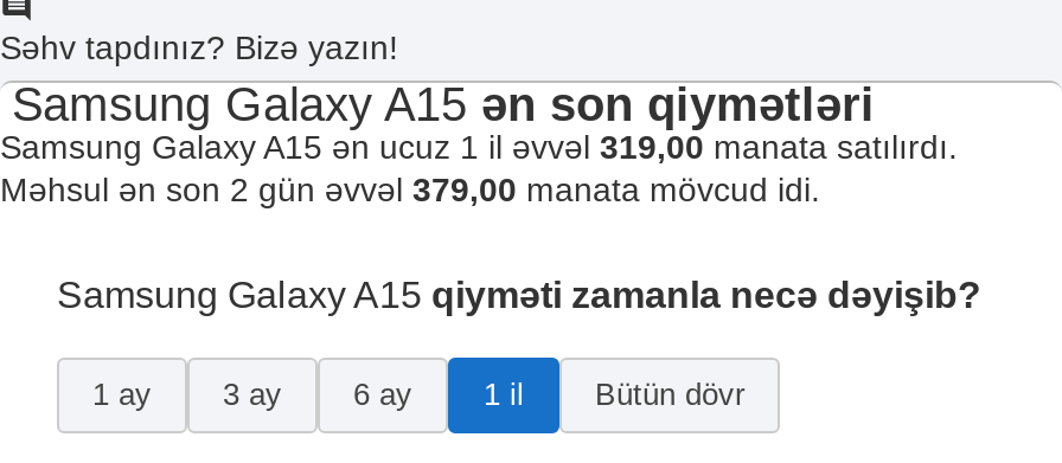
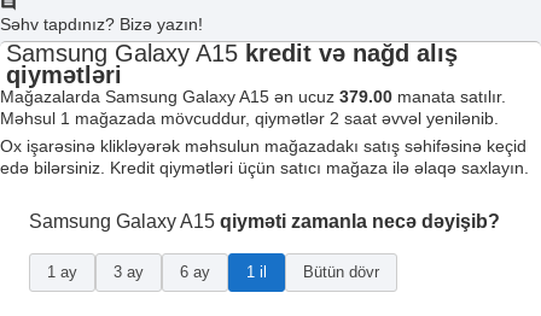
[0,78,958,208] Samsung Galaxy A15 ən son qiymətləri | Samsung Galaxy A15 ən ucuz 1 il əvvəl 319,00 manata satılırdı. | Məhsul ən son 2 gün əvvəl 379,00 manata mövcud idi. -> [0,40,529,177] Samsung Galaxy A15 kredit və nağd alış | qiymətləri | Mağazalarda Samsung Galaxy A15 ən ucuz 379.00 manata satılır. | Məhsul 1 mağazada mövcuddur, qiymətlər 2 saat əvvəl yenilənib. | Ox işarəsinə klikləyərək məhsulun mağazadakı satış səhifəsinə keçid | edə bilərsiniz. Kredit qiymətləri üçün satıcı mağaza ilə əlaqə saxlayın.

